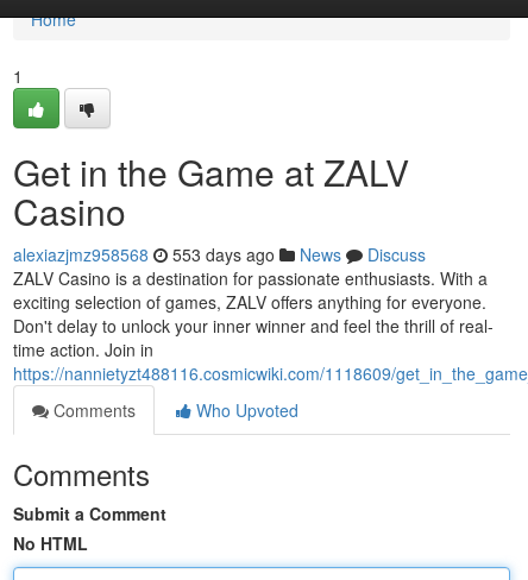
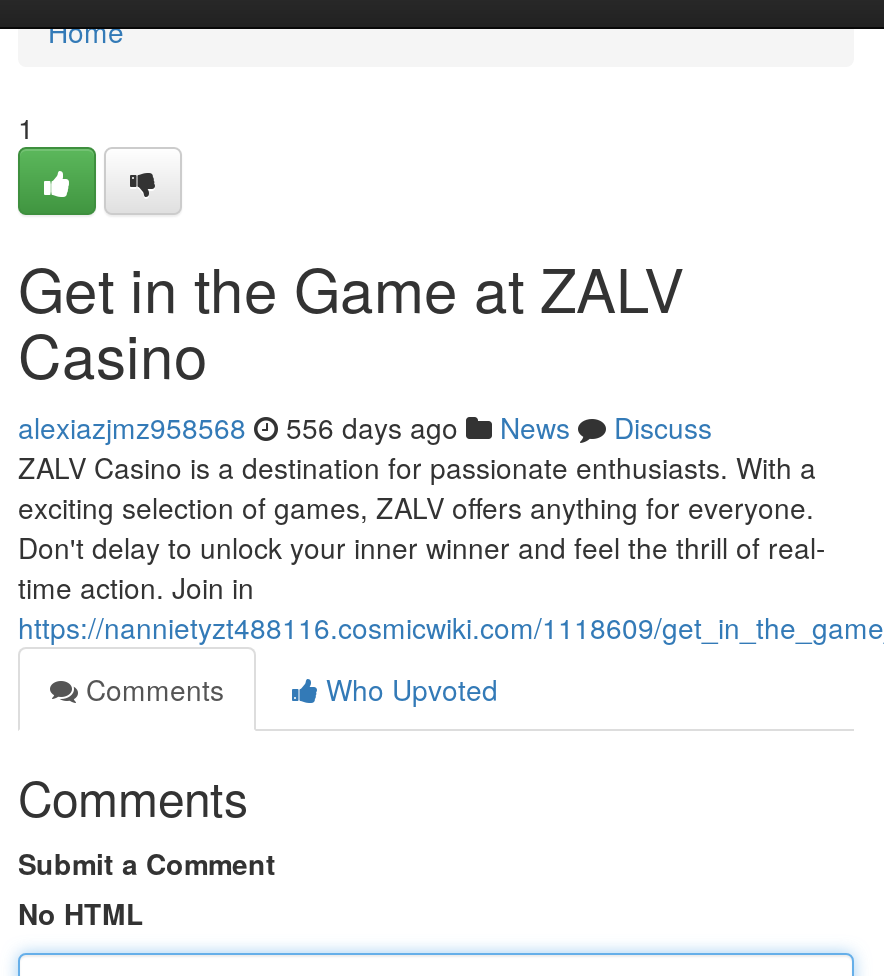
[13,242,426,266] alexiazjmz958568 553 days ago News Discuss -> [18,407,712,447] alexiazjmz958568 556 days ago News Discuss

